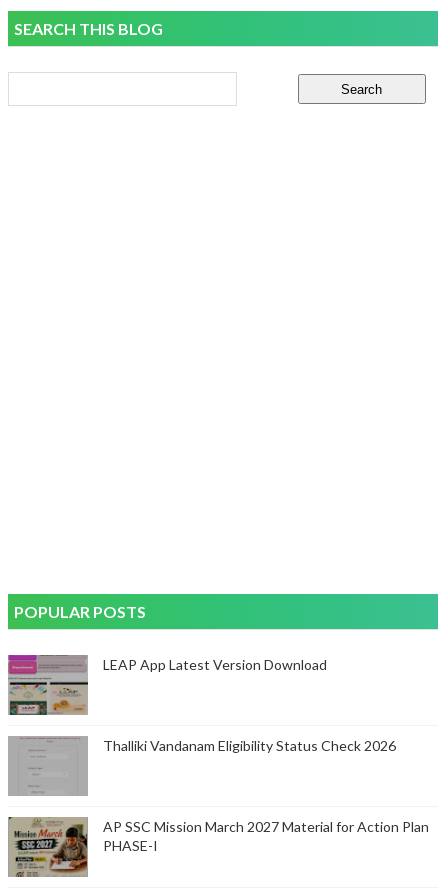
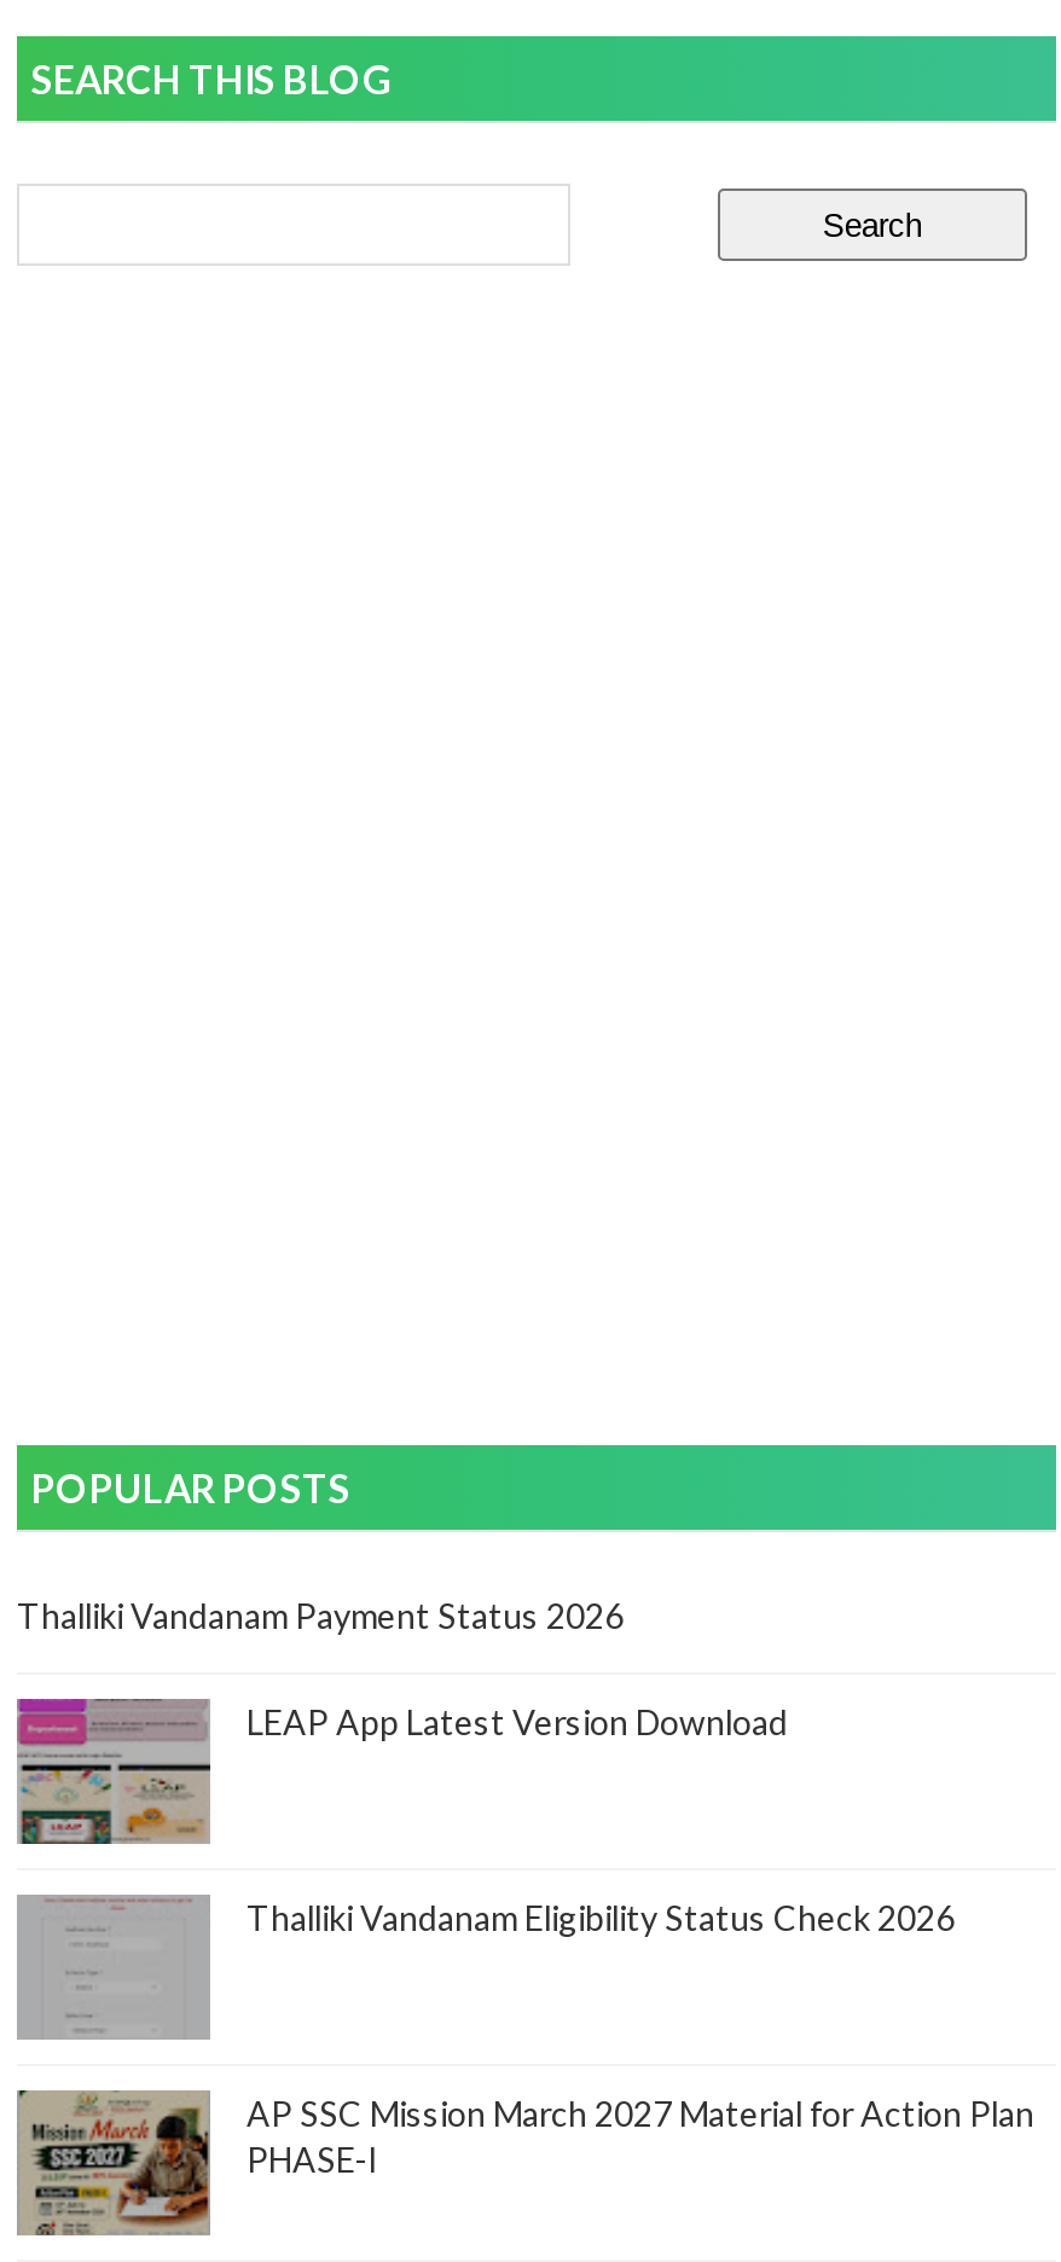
none -> [17,1595,624,1636] Thalliki Vandanam Payment Status 2026

